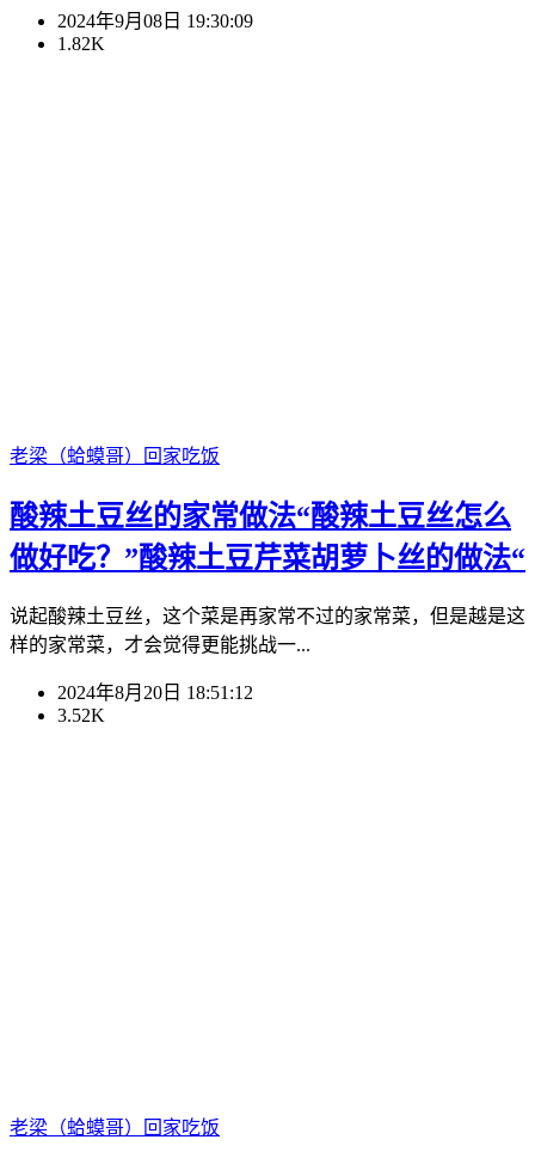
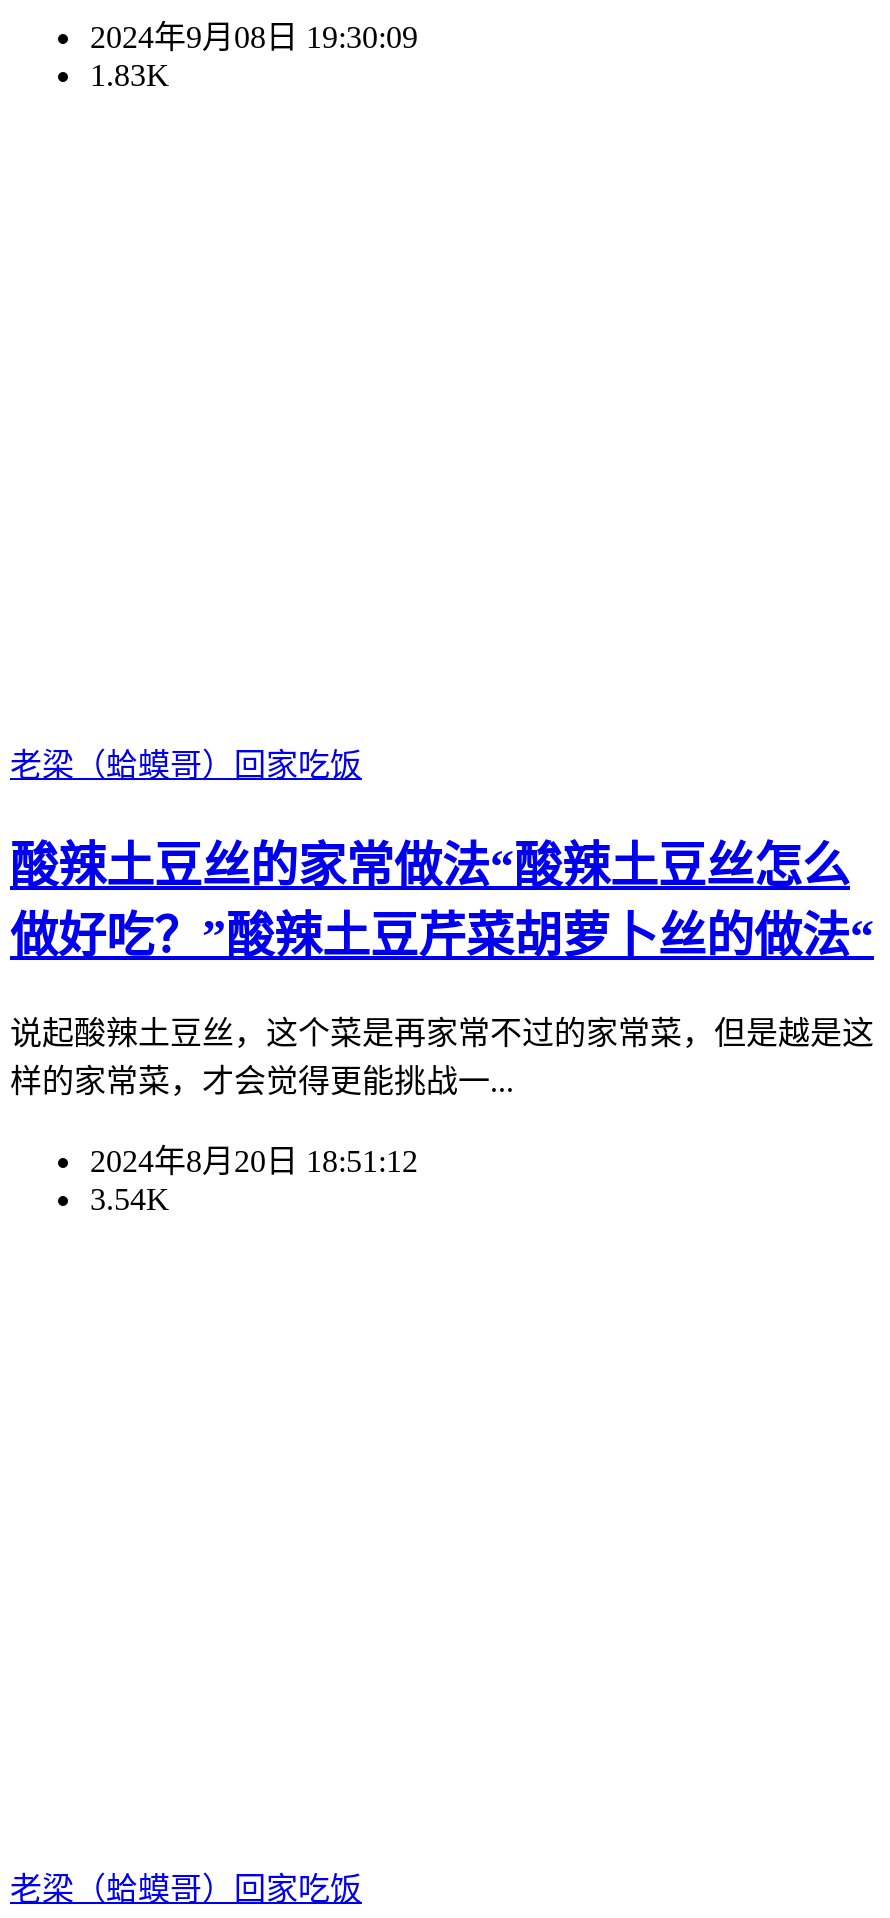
[57,34,105,54] 1.82K -> [90,58,170,92] 1.83K
[57,705,105,725] 3.52K -> [90,1182,170,1216] 3.54K

